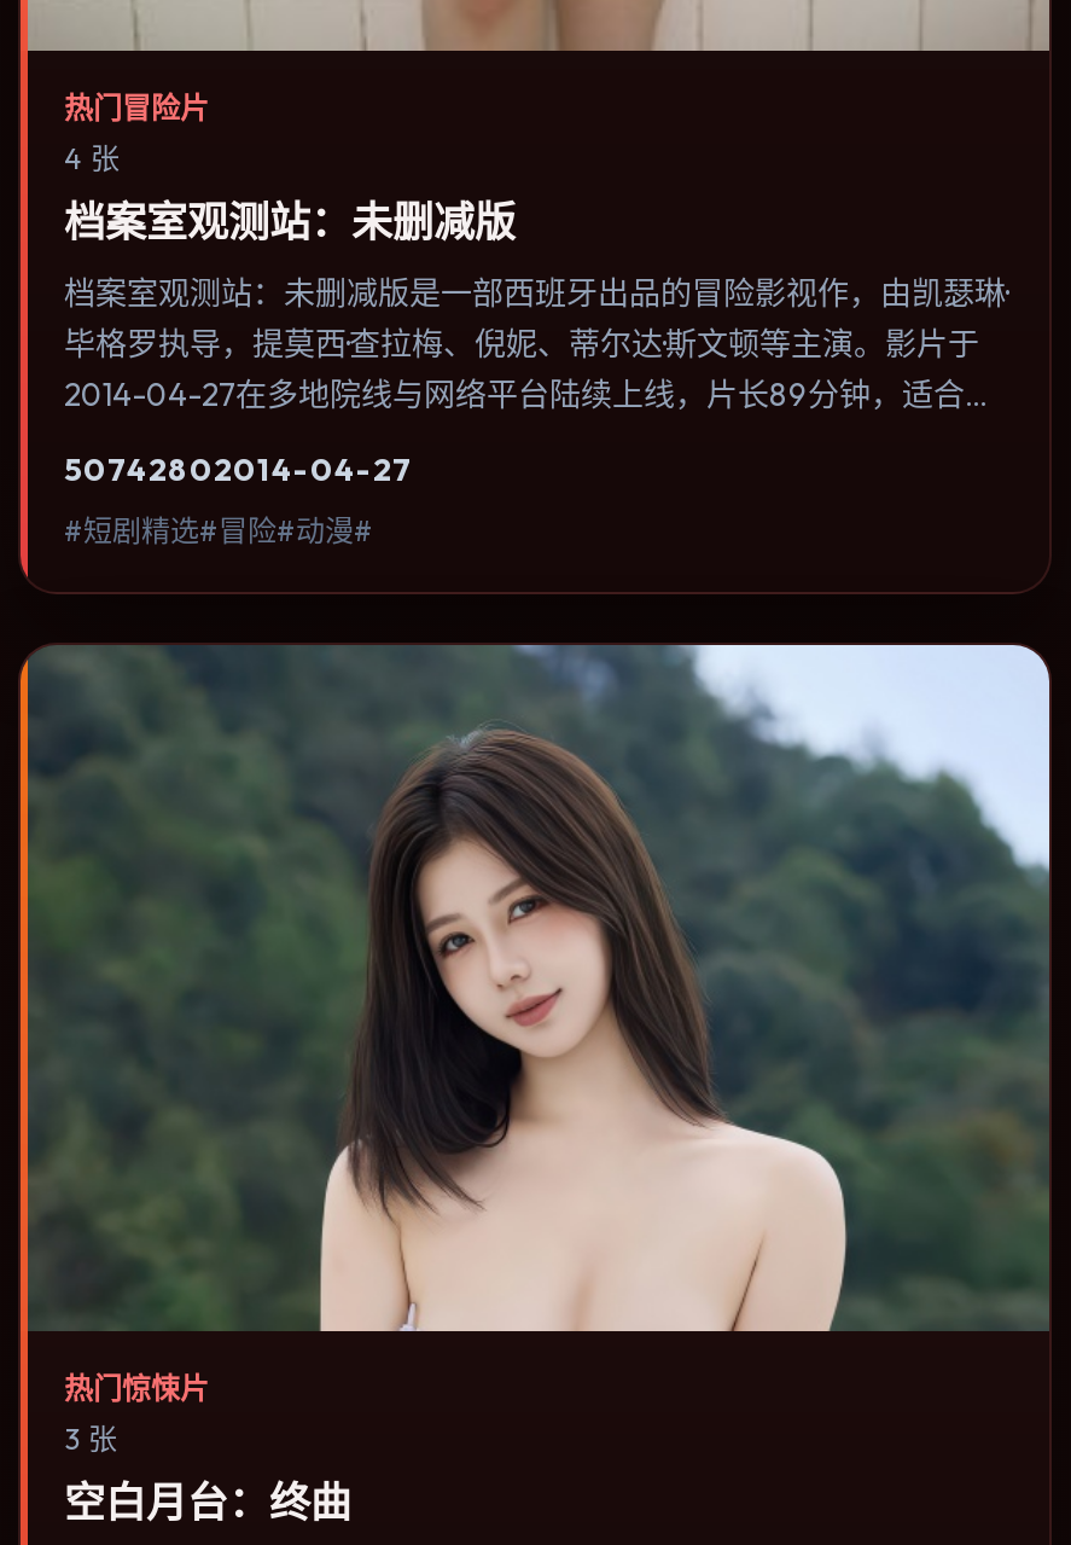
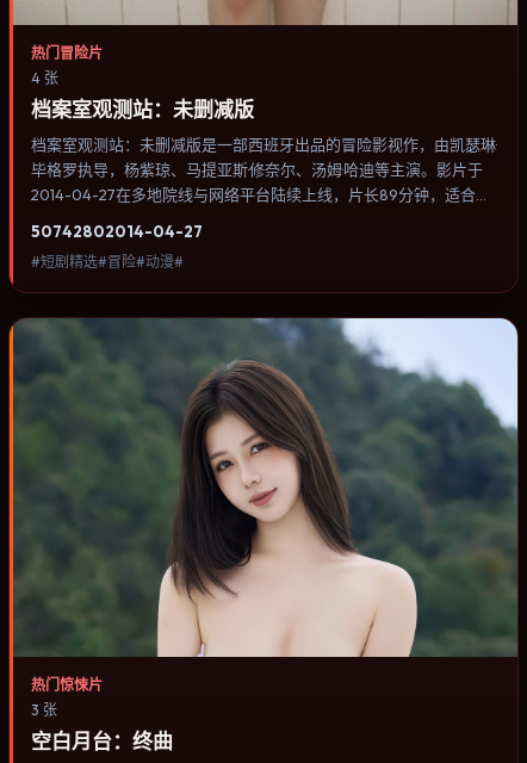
[64,323,979,362] 毕格罗执导，提莫西·查拉梅、倪妮、蒂尔达·斯文顿等主演。影片于 -> [31,160,483,179] 毕格罗执导，杨紫琼、马提亚斯·修奈尔、汤姆·哈迪等主演。影片于

